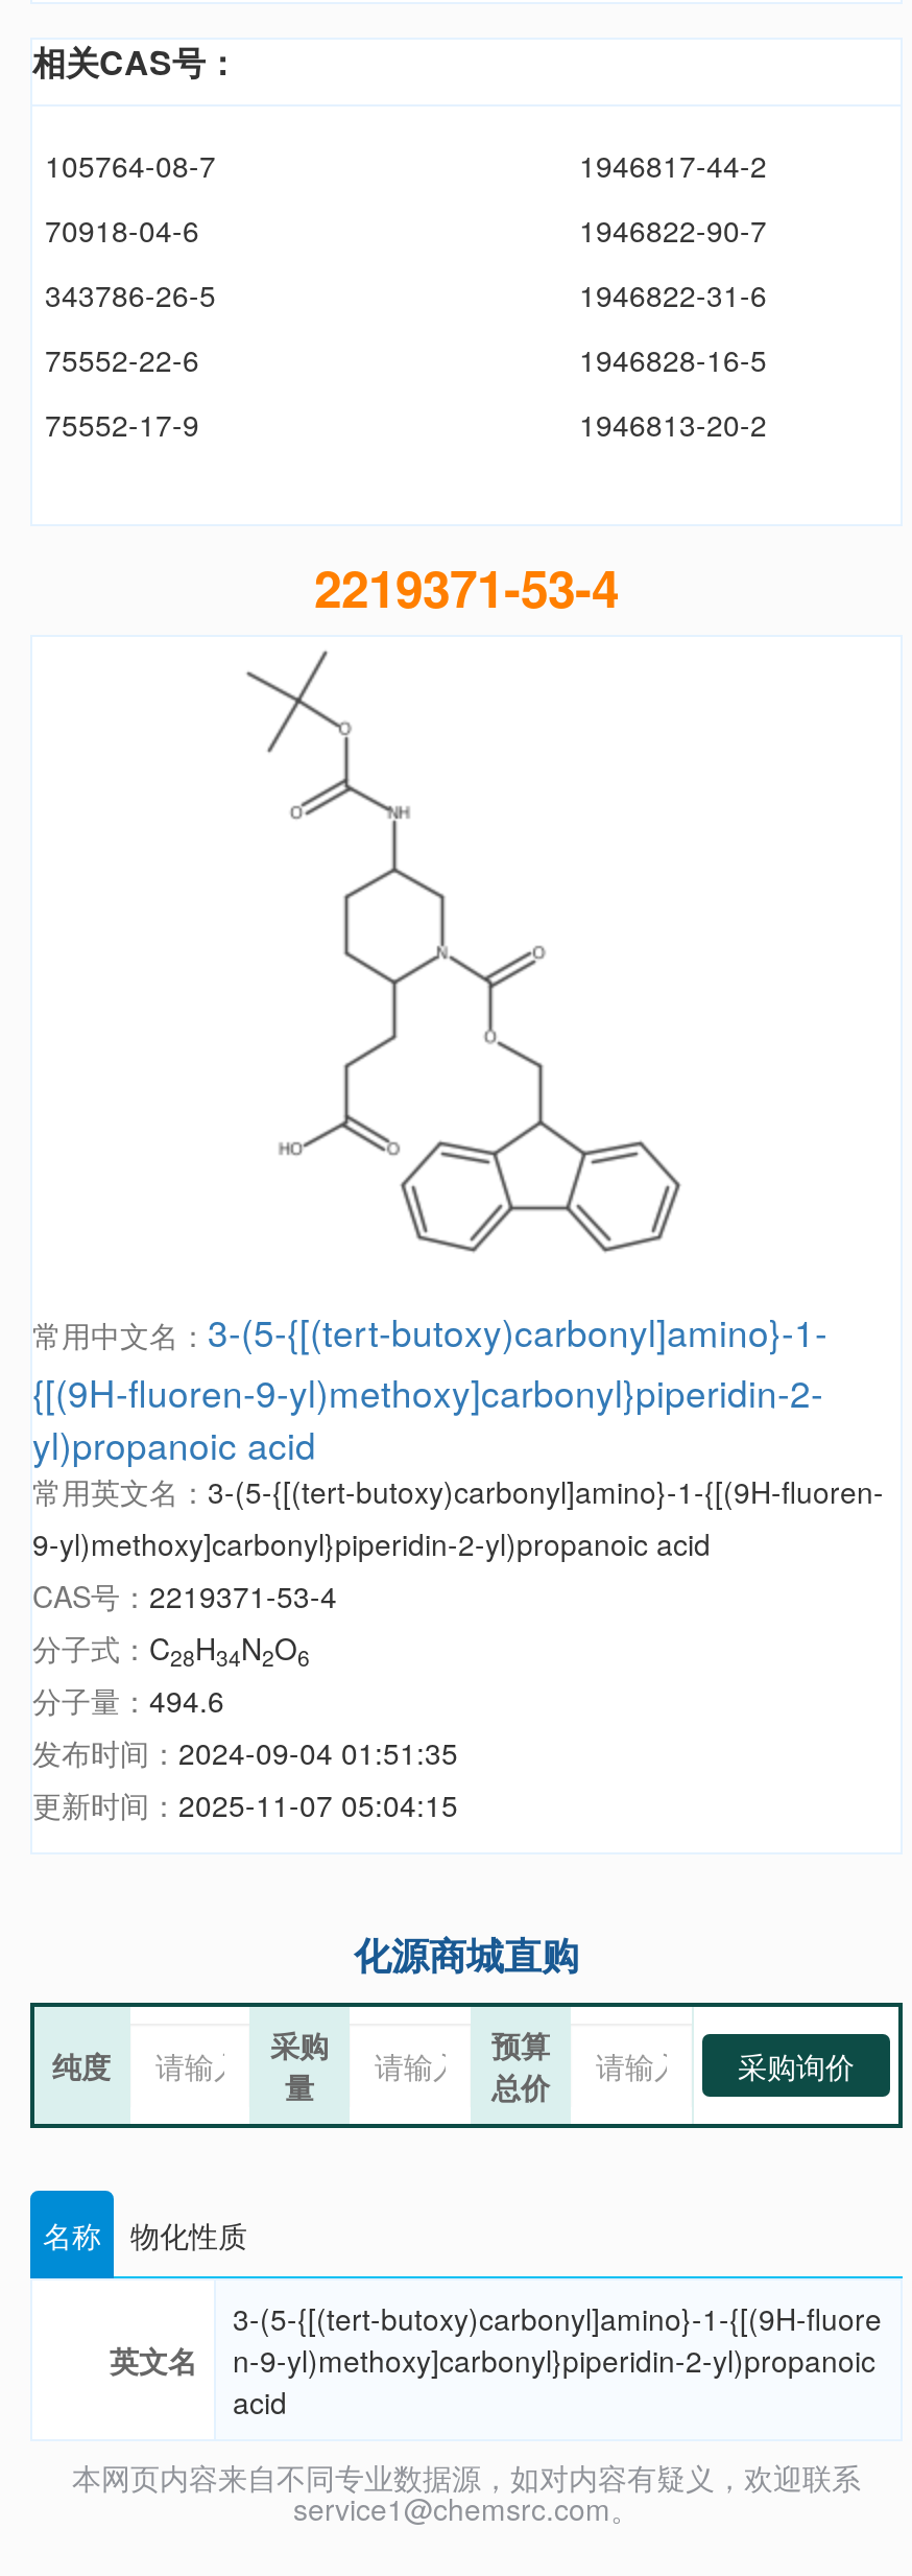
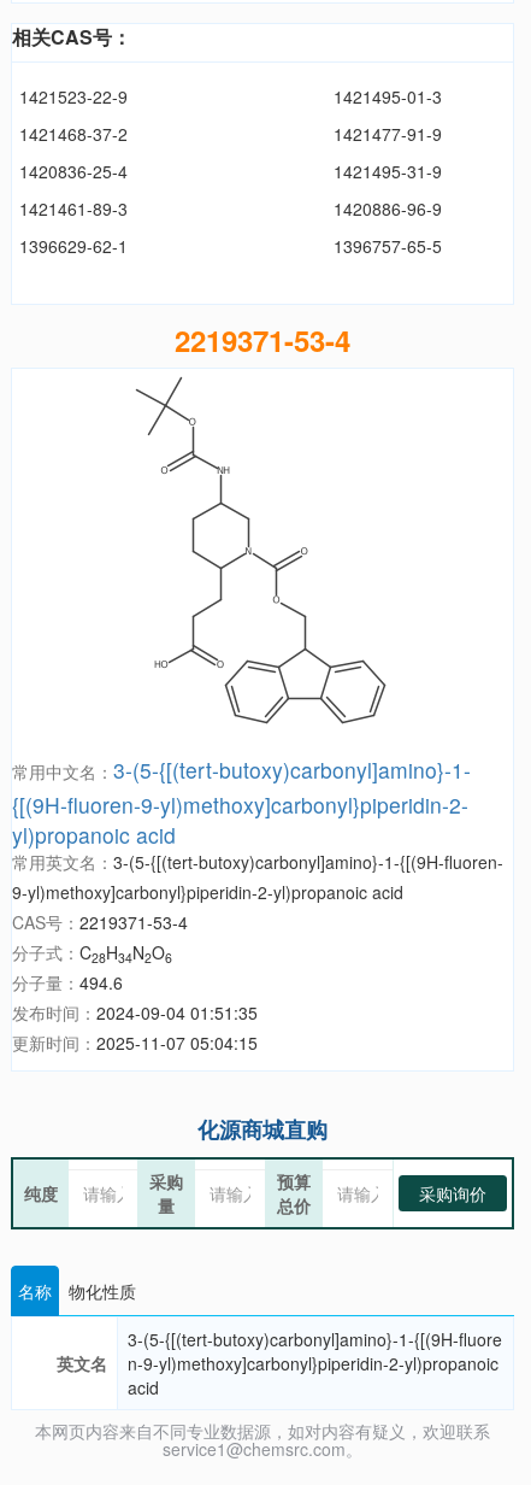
[45,145,216,186] 105764-08-7 -> [19,85,128,109] 1421523-22-9
[579,145,767,186] 1946817-44-2 -> [333,85,441,109] 1421495-01-3
[45,209,199,251] 70918-04-6 -> [19,122,128,146] 1421468-37-2
[579,209,767,251] 1946822-90-7 -> [333,122,441,146] 1421477-91-9
[45,274,216,316] 343786-26-5 -> [19,159,128,183] 1420836-25-4
[579,274,767,316] 1946822-31-6 -> [333,159,441,183] 1421495-31-9
[45,339,199,381] 75552-22-6 -> [19,197,128,221] 1421461-89-3
[579,339,767,381] 1946828-16-5 -> [333,197,441,221] 1420886-96-9
[45,403,199,445] 75552-17-9 -> [19,234,128,258] 1396629-62-1
[579,403,767,445] 1946813-20-2 -> [333,234,441,258] 1396757-65-5

